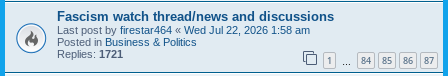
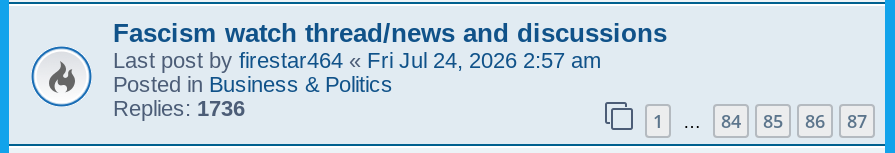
[57,24,310,36] Last post by firestar464 «Wed Jul 22, 2026 1:58 am -> [113,48,601,72] Last post by firestar464 «Fri Jul 24, 2026 2:57 am
[57,48,123,60] Replies: 1721 -> [113,96,245,120] Replies: 1736

